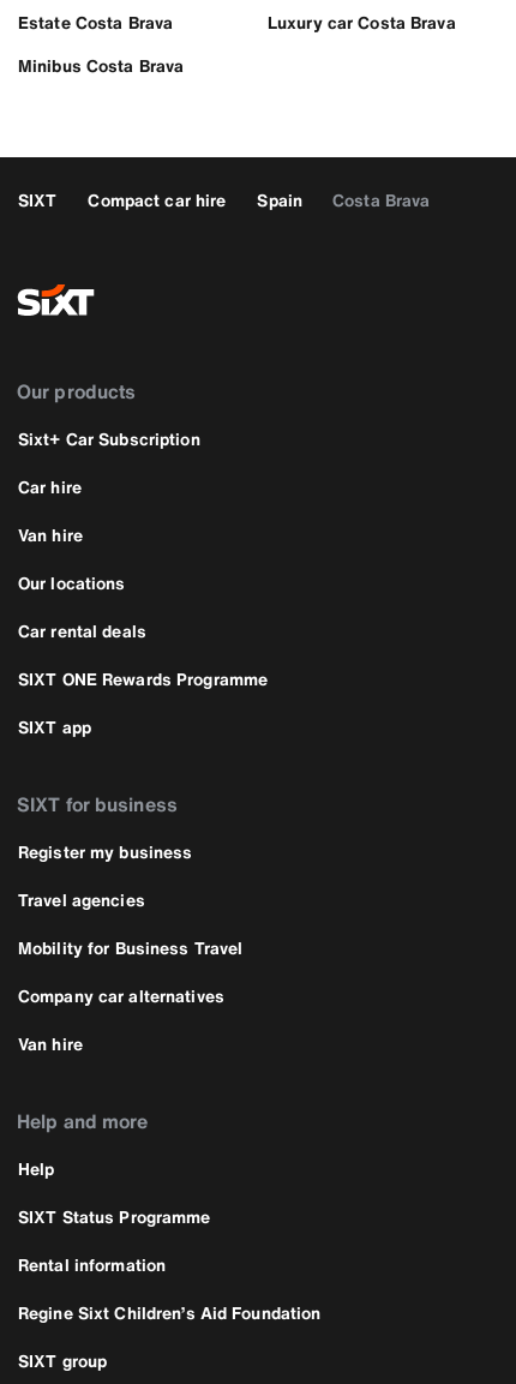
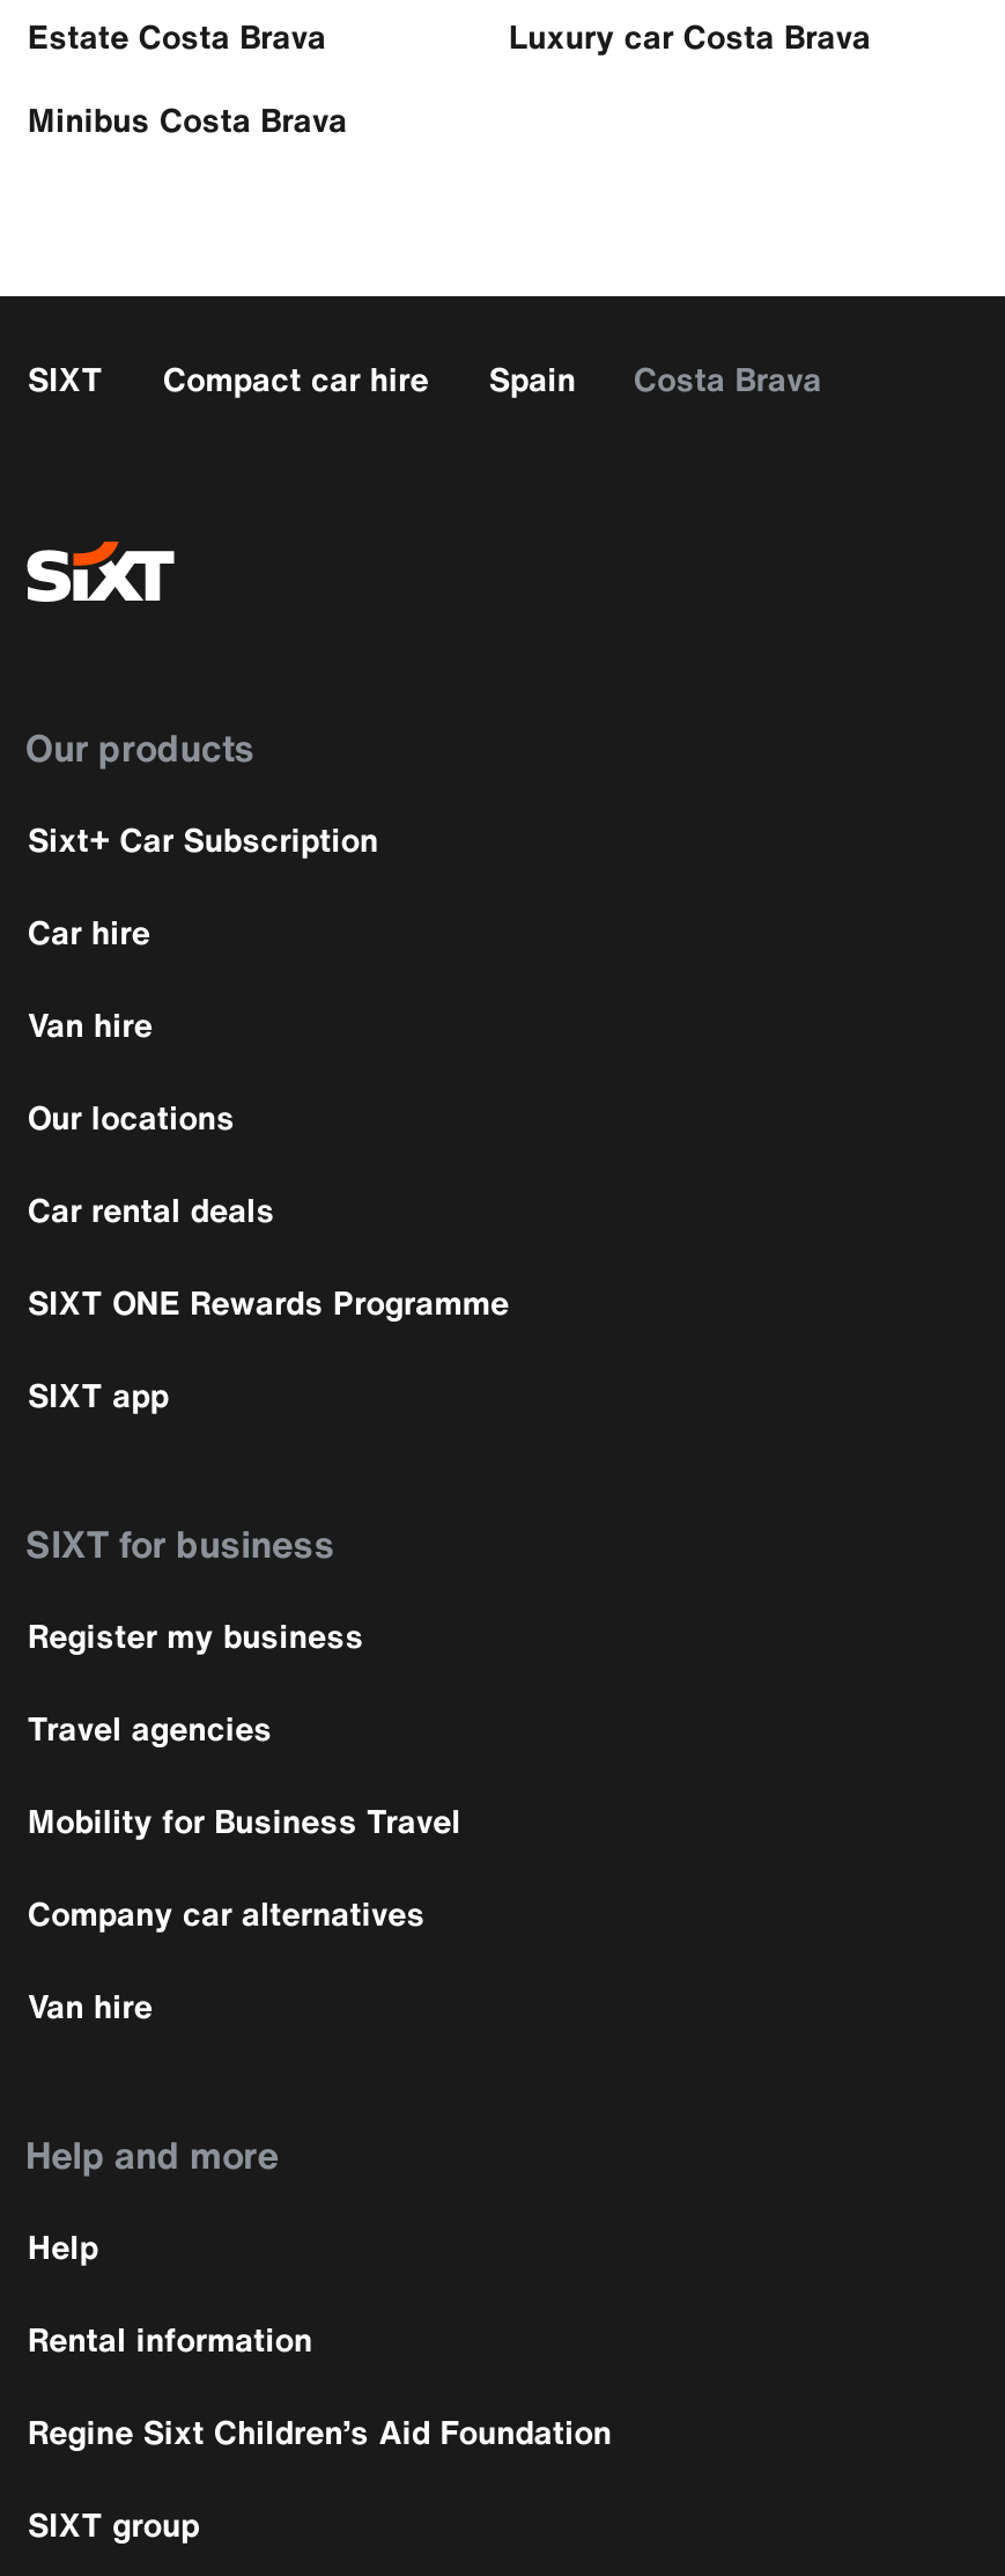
[18,1204,211,1229] SIXT Status Programme -> none

